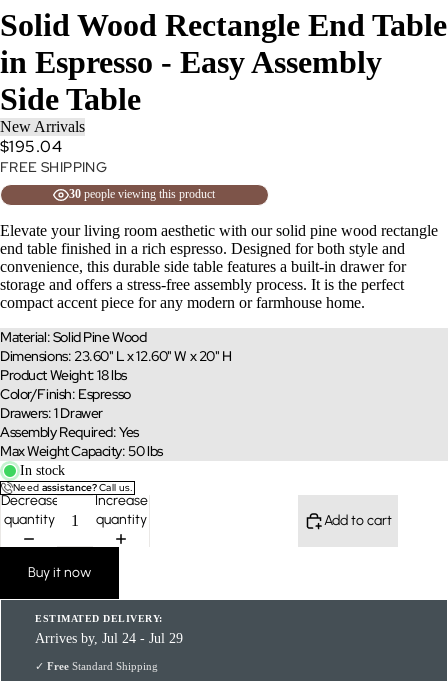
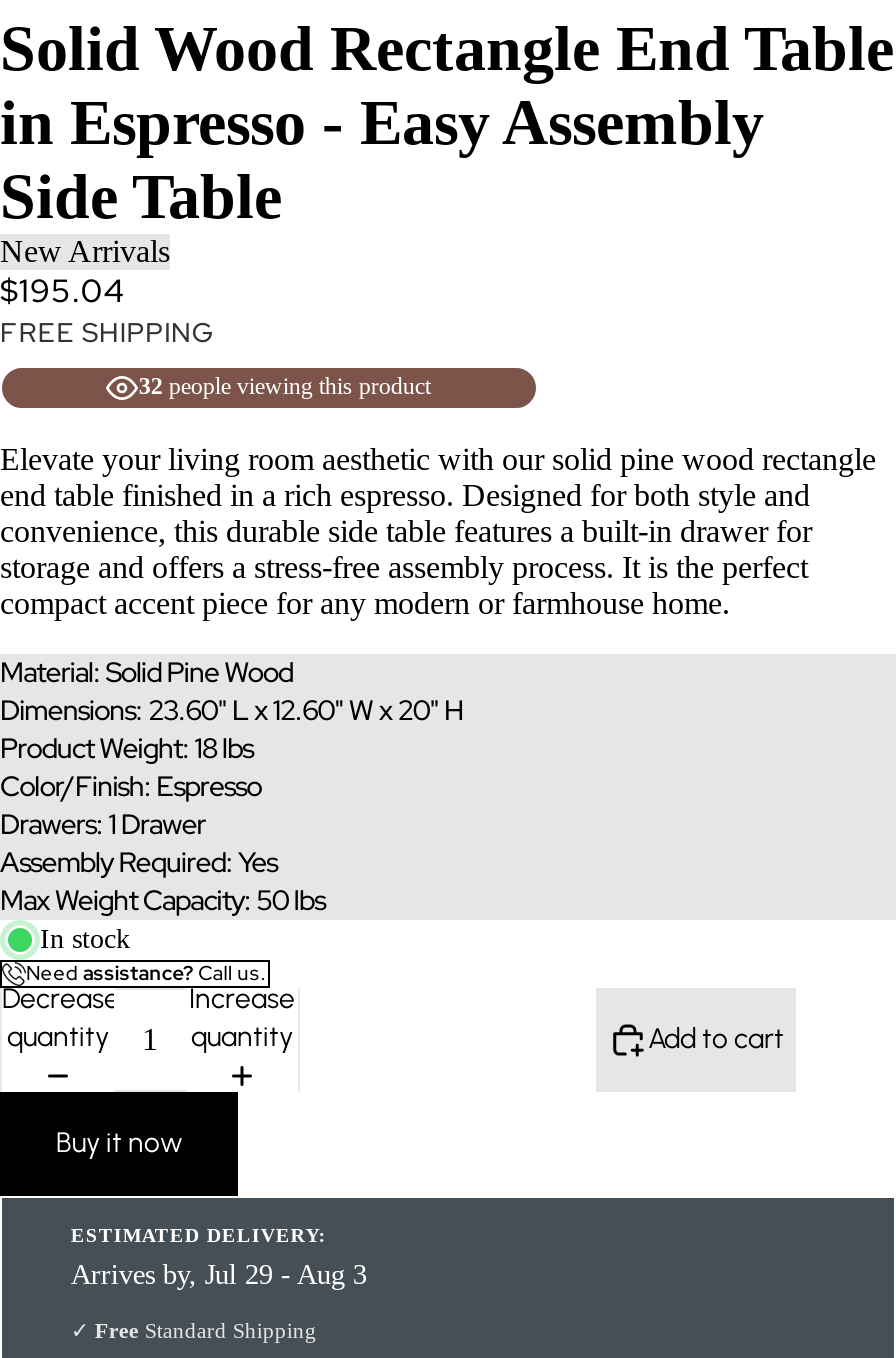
[69,187,215,201] 30 people viewing this product -> [139,373,431,401] 32 people viewing this product
[35,630,183,646] Arrives by, Jul 24 - Jul 29 -> [71,1257,367,1289] Arrives by, Jul 29 - Aug 3

